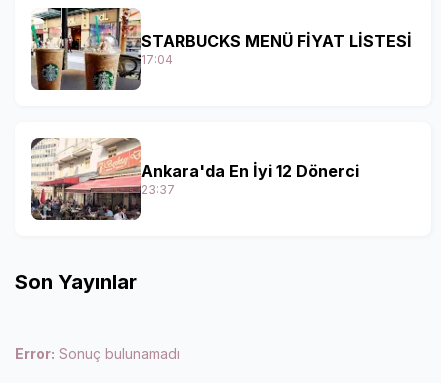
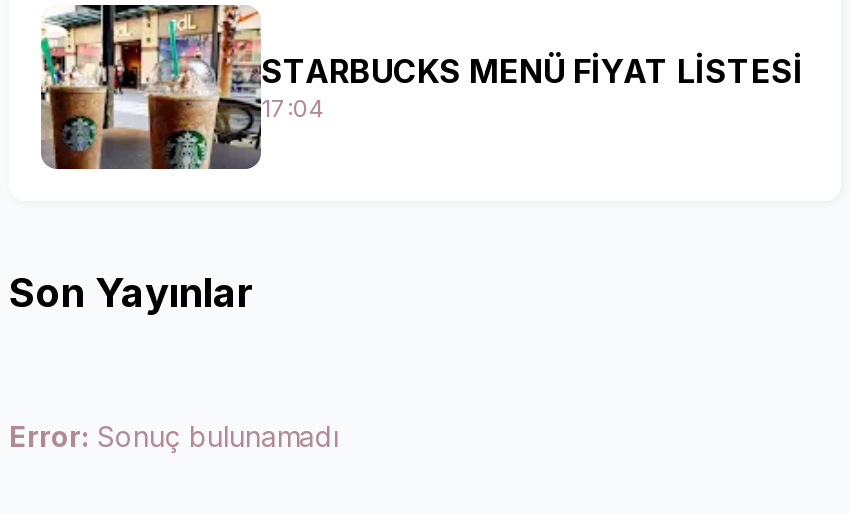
[30,137,359,221] [image] | Ankara'da En İyi 12 Dönerci | 23:37 -> none

